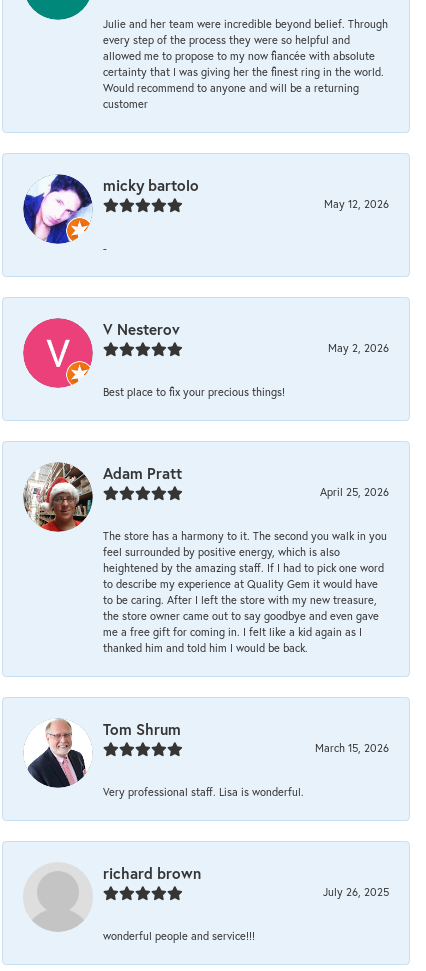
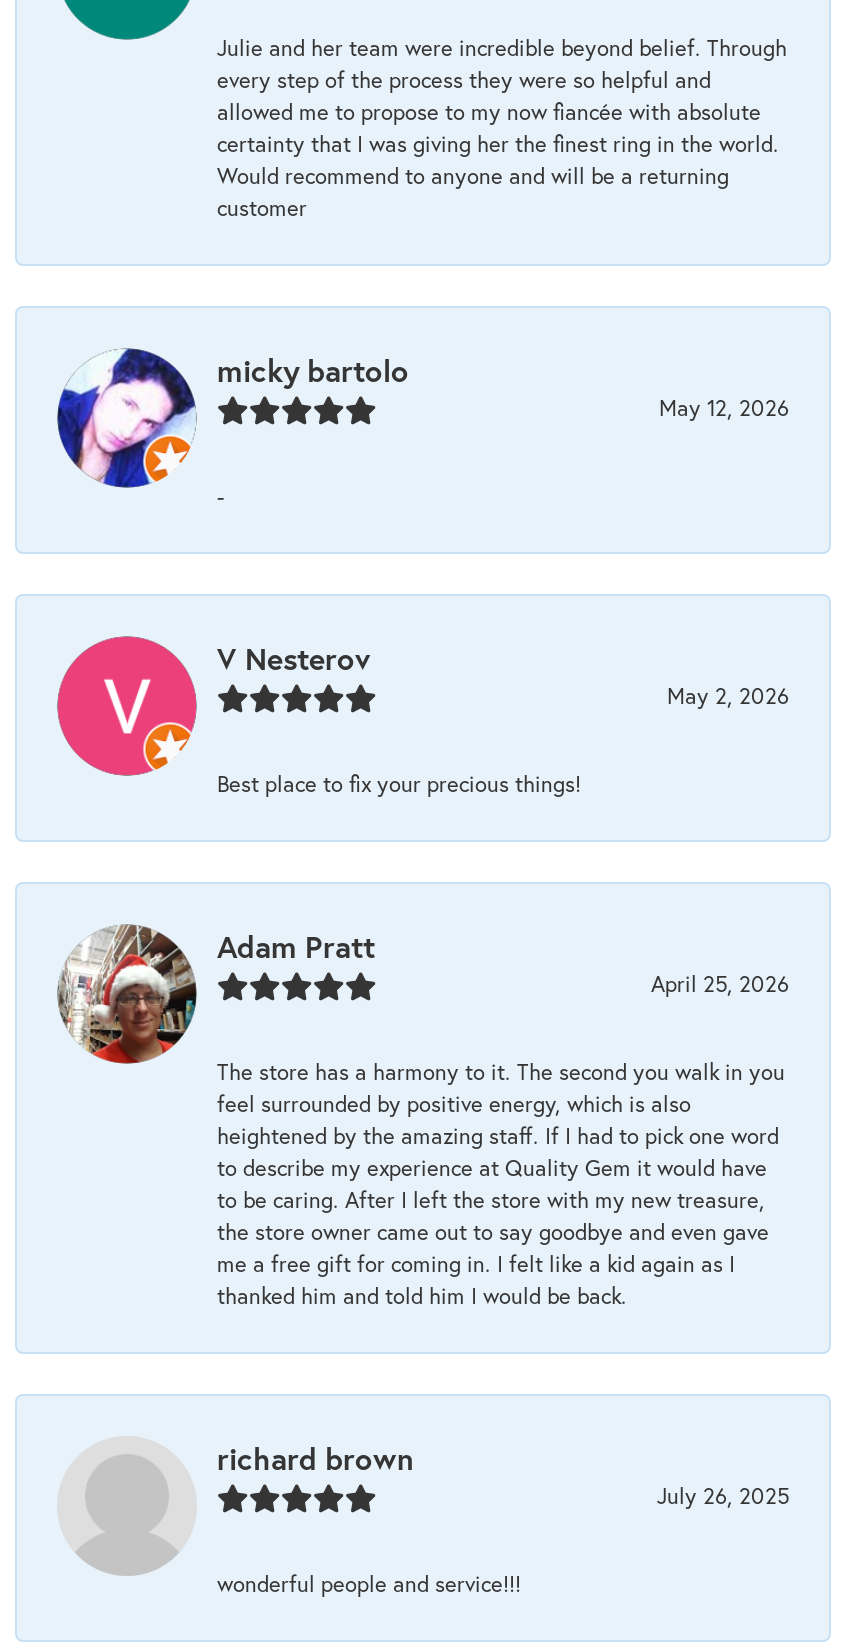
[27,719,389,799] [image] | Tom Shrum | March 15, 2026 | Very professional staff. Lisa is wonderful. -> none

